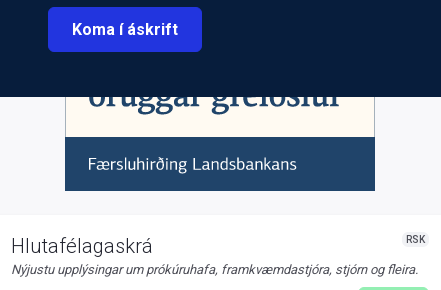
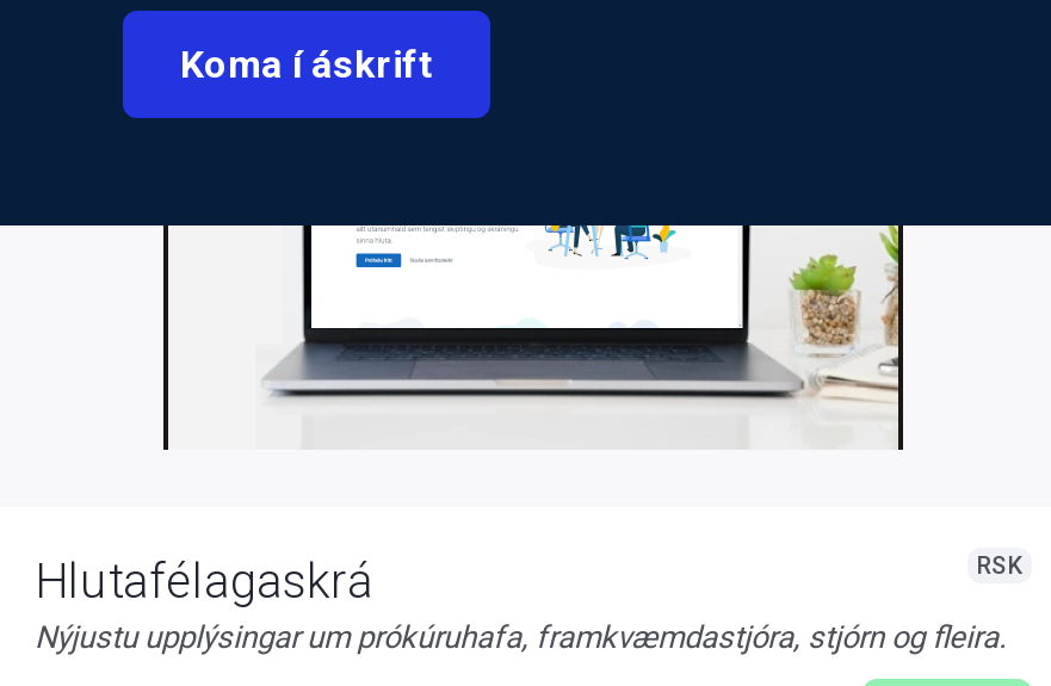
[64,96,376,192] [image] -> [161,223,905,450] [image]

